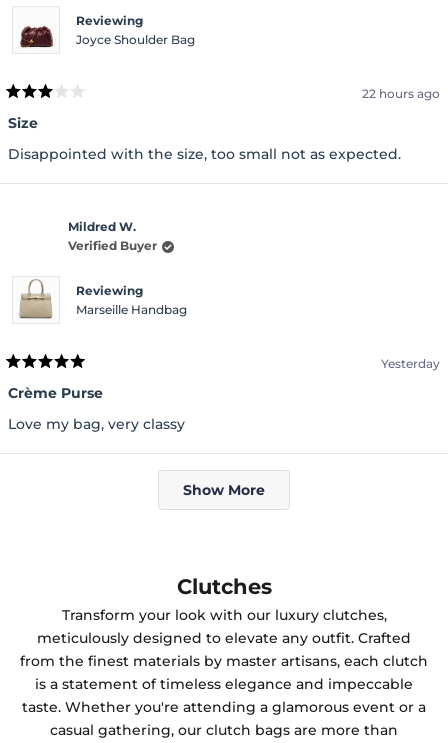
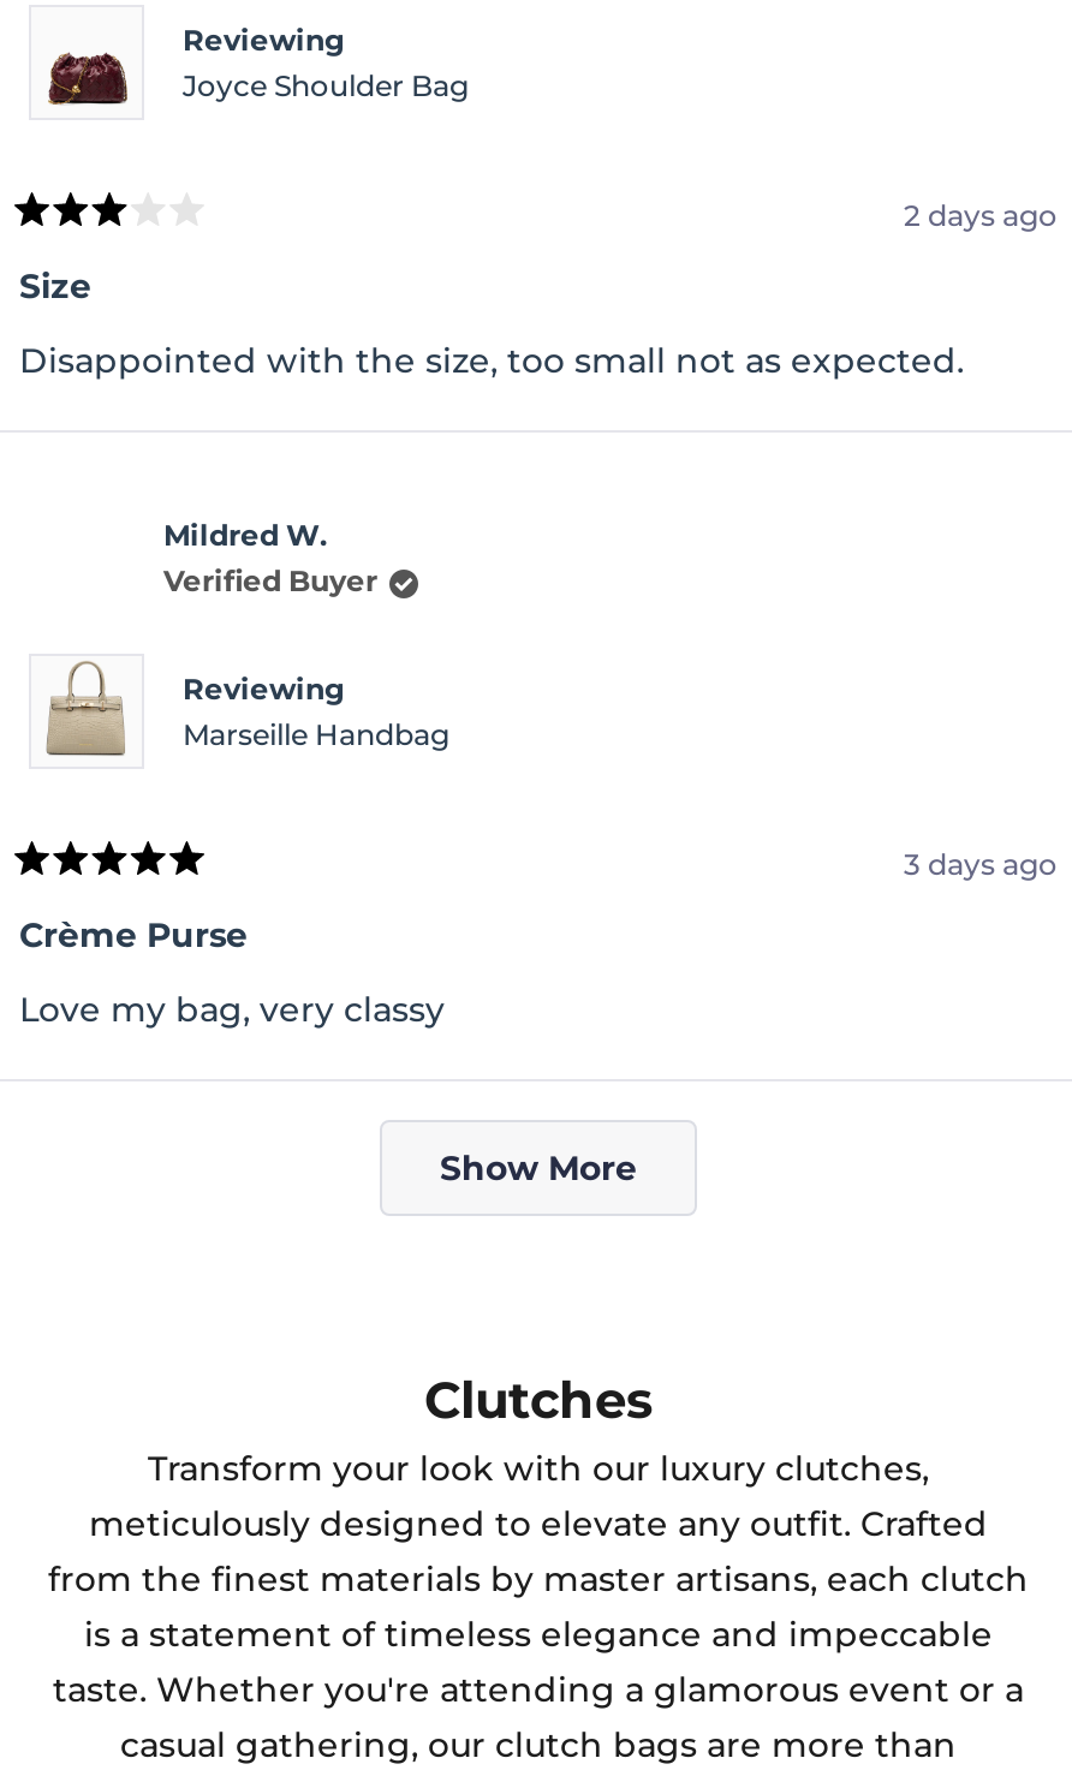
[362,86,440,101] 22 hours ago -> [904,197,1058,233] 2 days ago
[381,356,440,371] Yesterday -> [904,846,1058,882] 3 days ago

